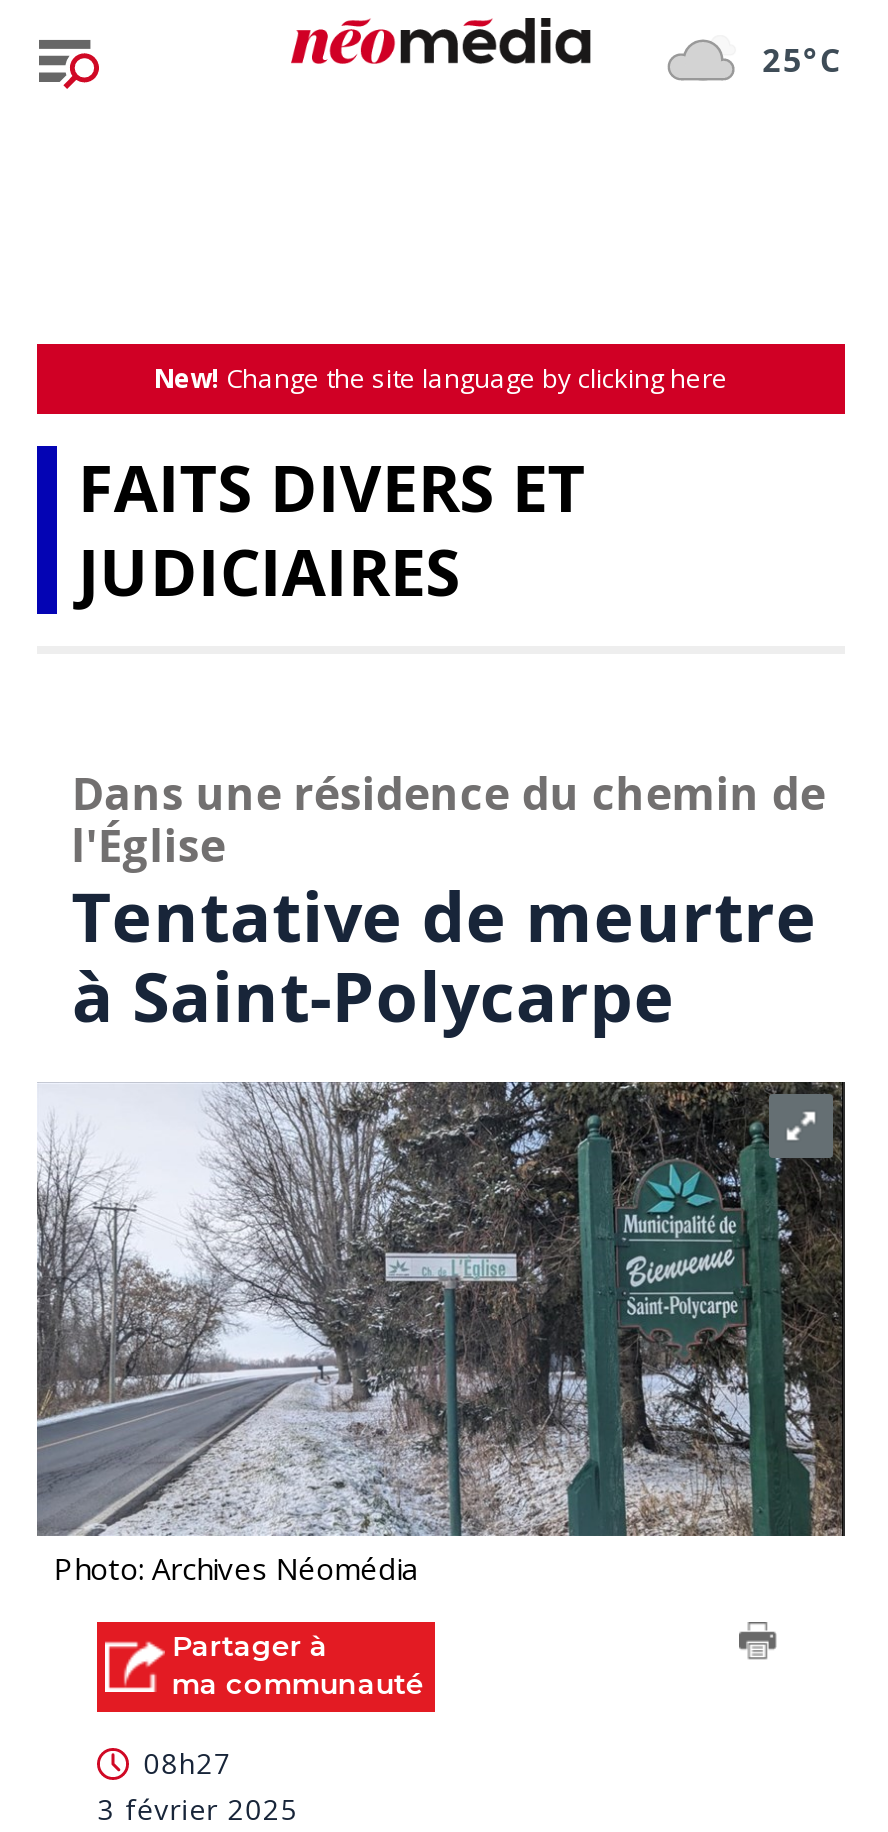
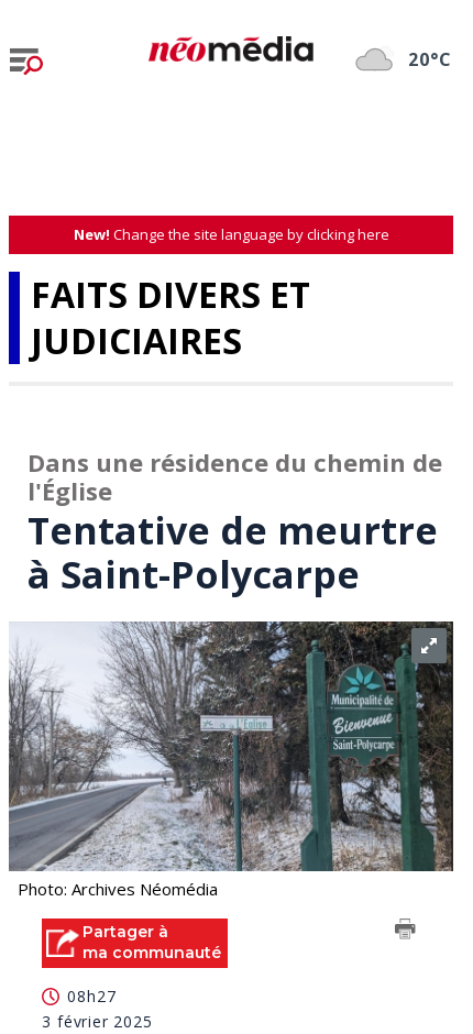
[763,37,844,81] 25°C -> [408,47,453,71] 20°C

